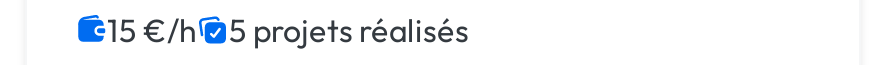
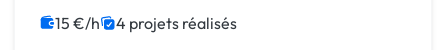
[229,10,469,50] 5 projets réalisés -> [116,13,237,33] 4 projets réalisés

